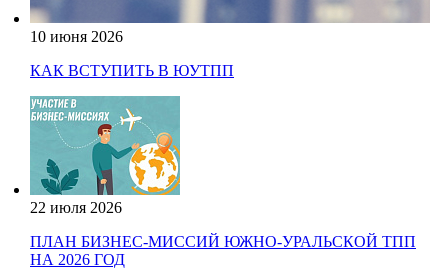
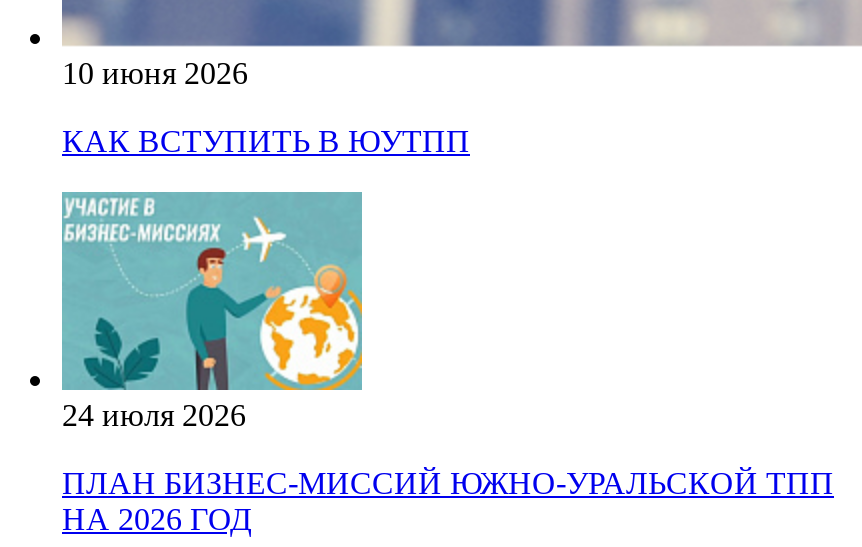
[30,199,122,216] 22 июля 2026 -> [62,398,246,432] 24 июля 2026

